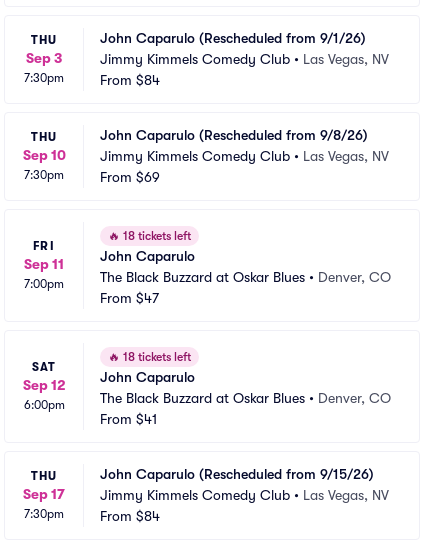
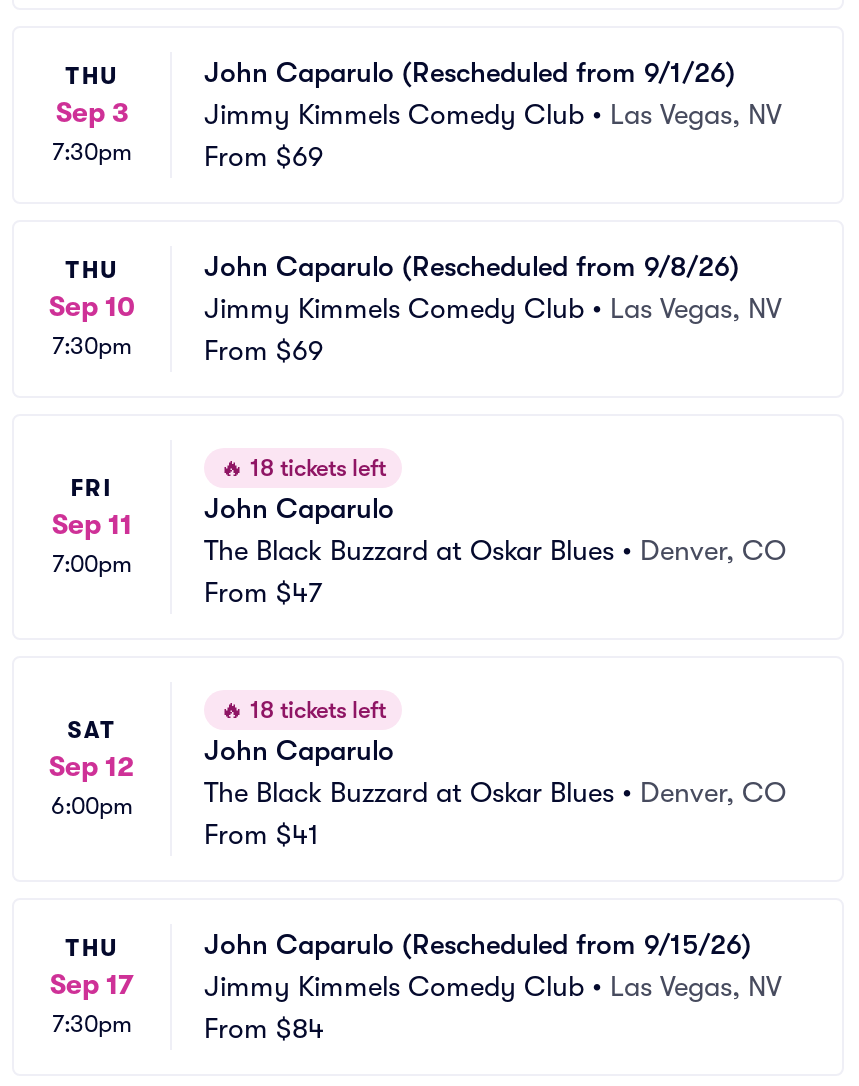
[100,72,160,88] From $84 -> [204,140,324,172] From $69

